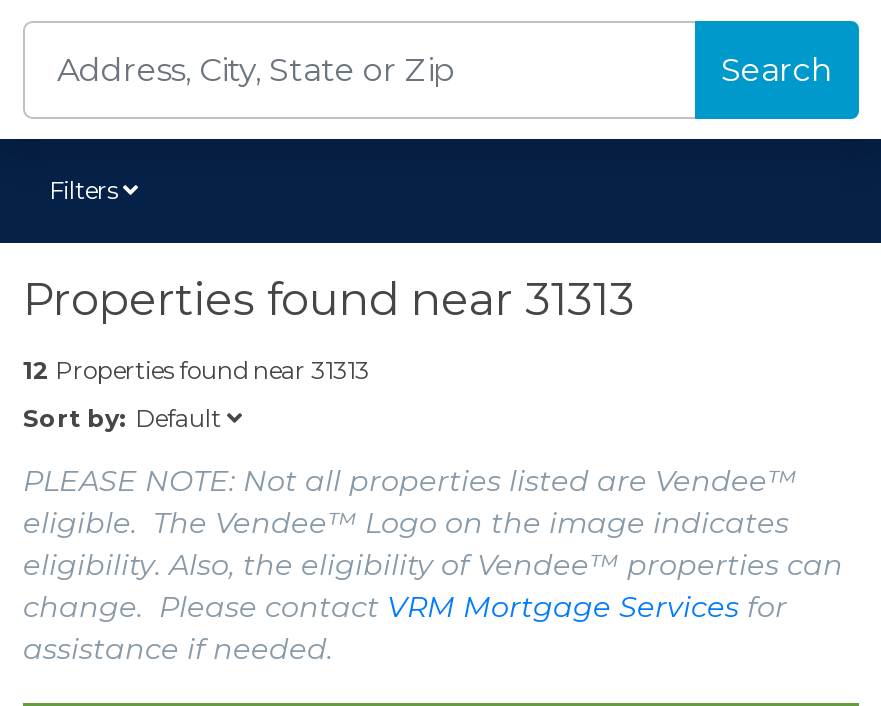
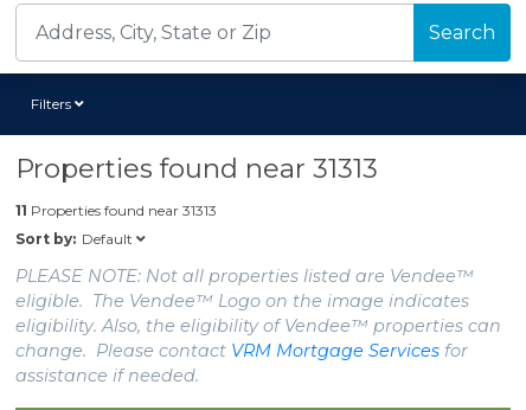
[23,355,369,385] 12 Properties found near 31313 -> [15,201,217,219] 11 Properties found near 31313

